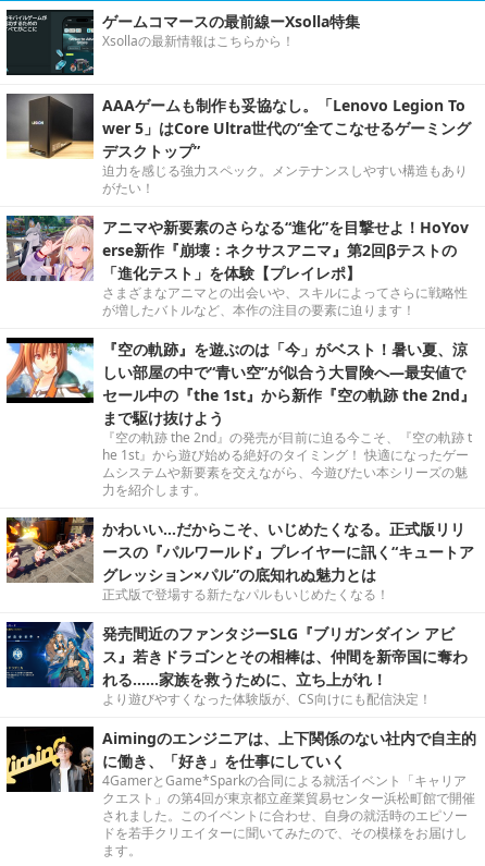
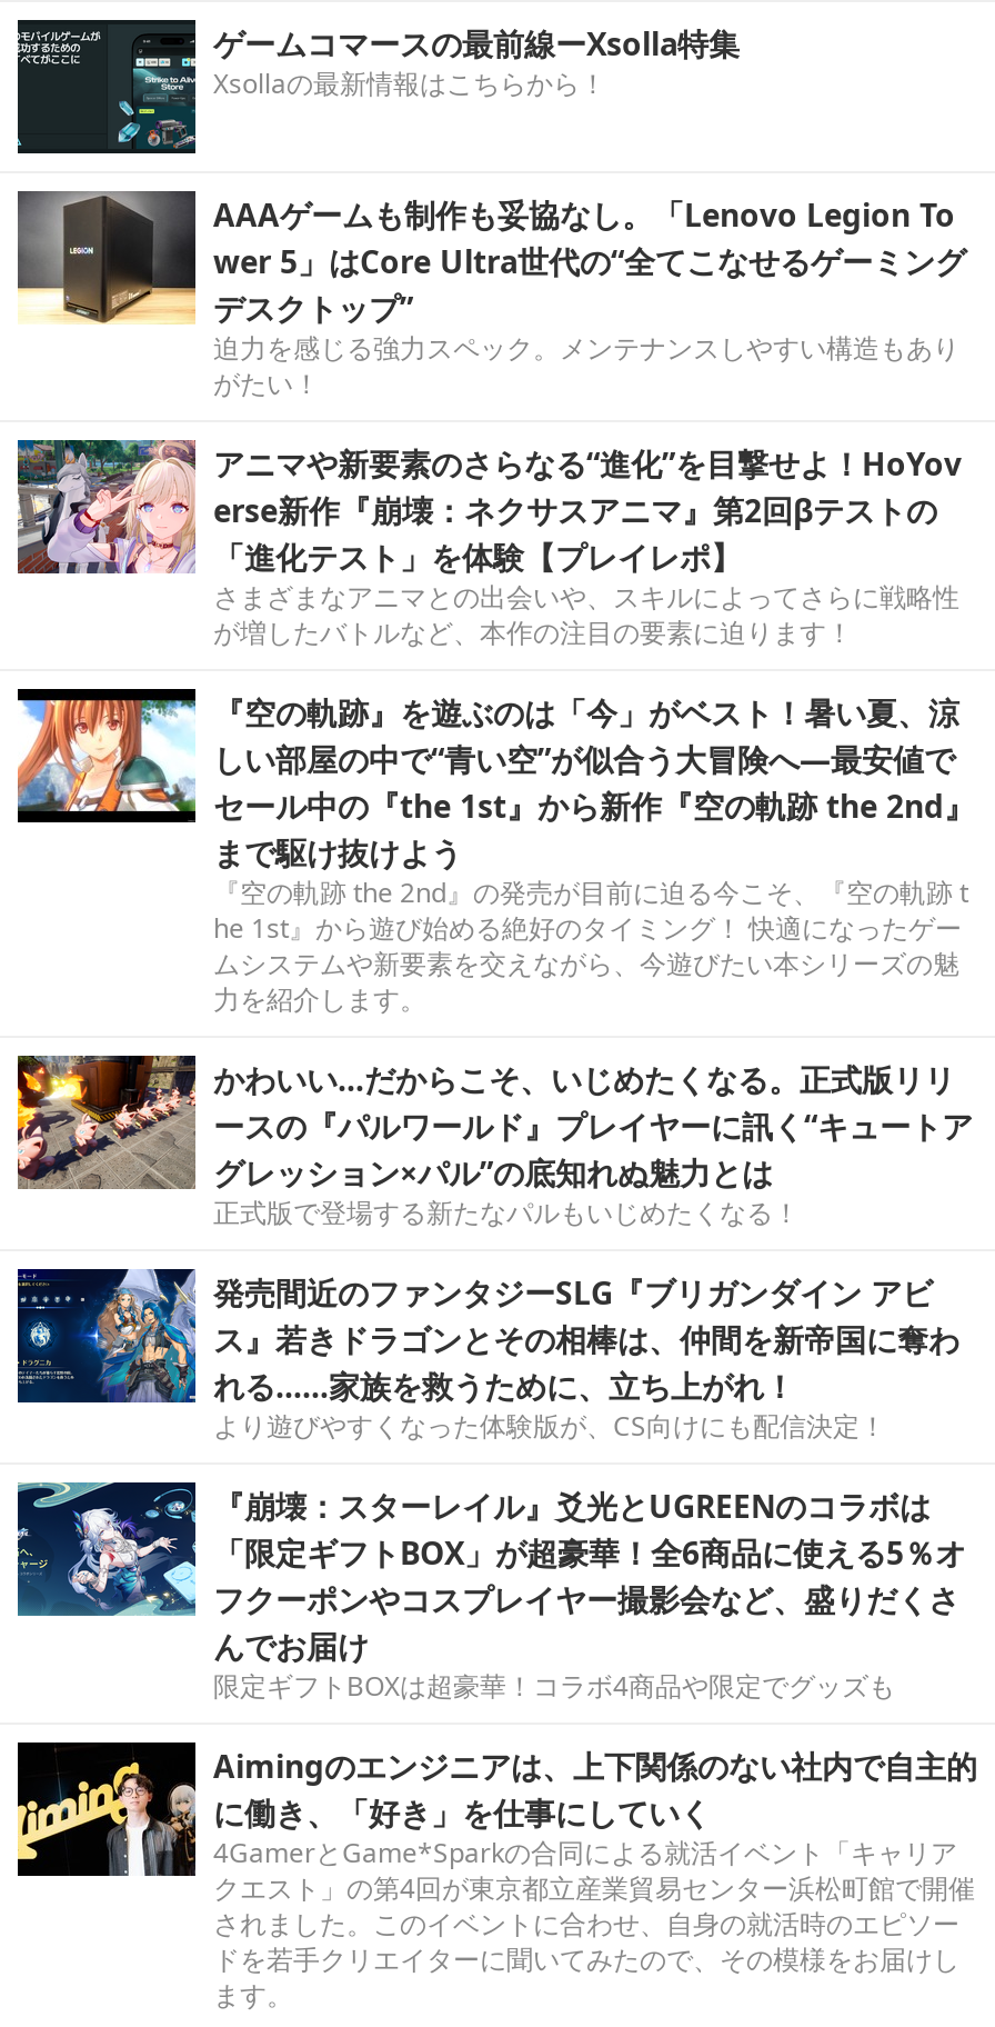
none -> [16,1480,966,1704] [image] | 『崩壊：スターレイル』爻光とUGREENのコラボは | 「限定ギフトBOX」が超豪華！全6商品に使える5％オ | フクーポンやコスプレイヤー撮影会など、盛りだくさ | んでお届け | 限定ギフトBOXは超豪華！コラボ4商品や限定でグッズも

